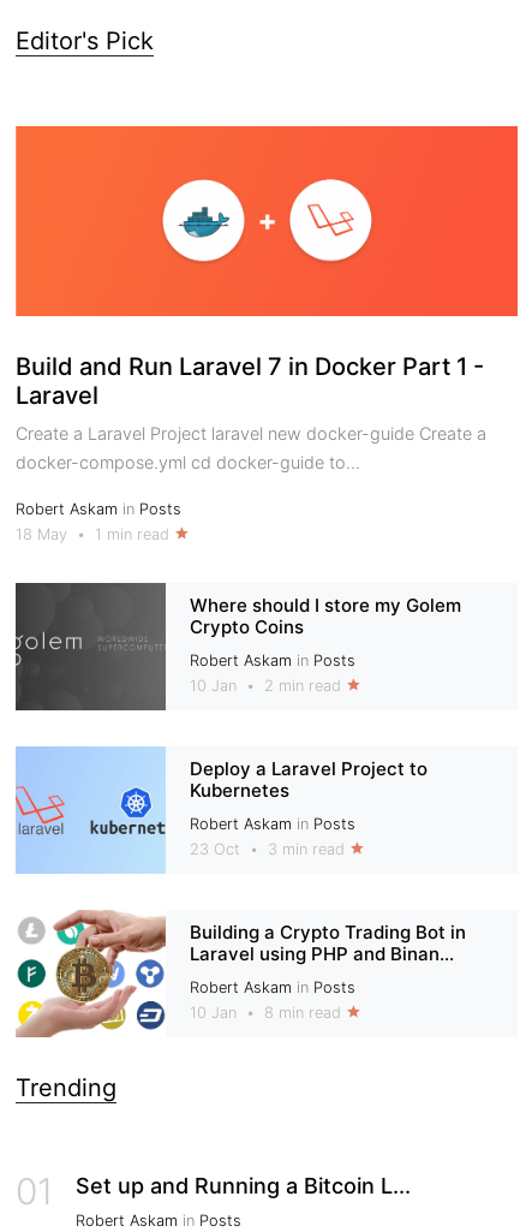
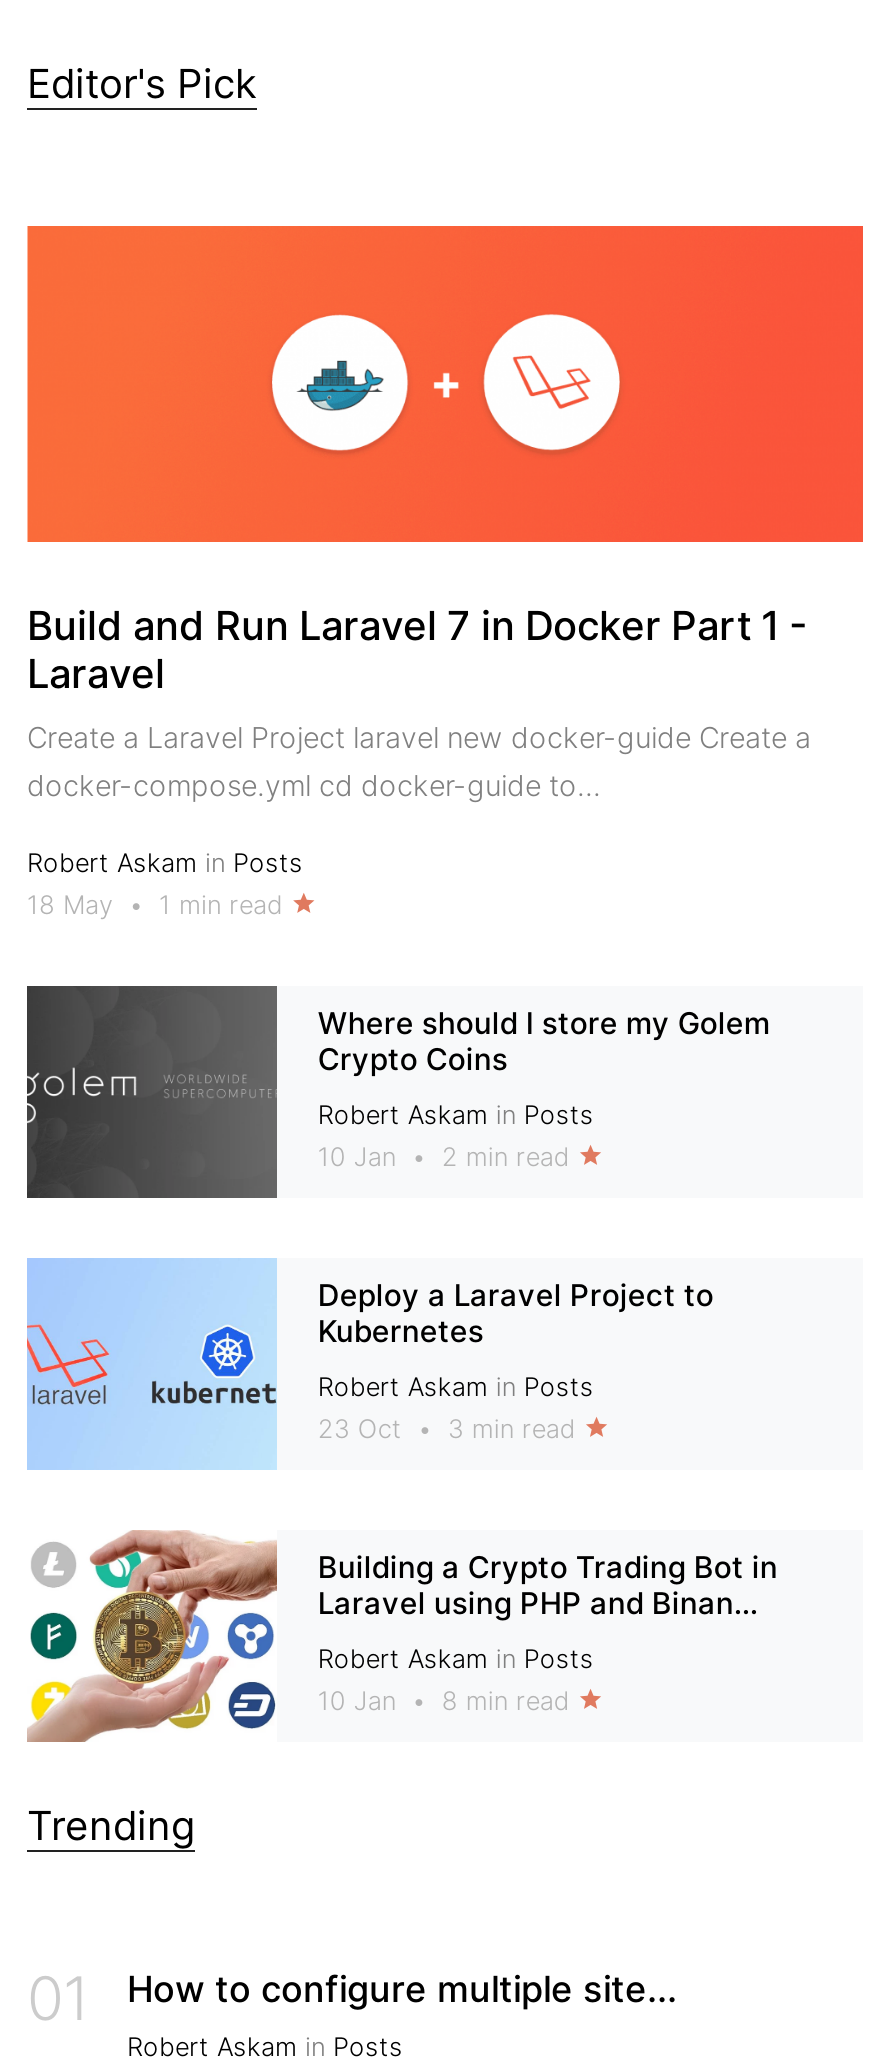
[76,1174,411,1199] Set up and Running a Bitcoin L... -> [127,1969,677,2011] How to configure multiple site...

